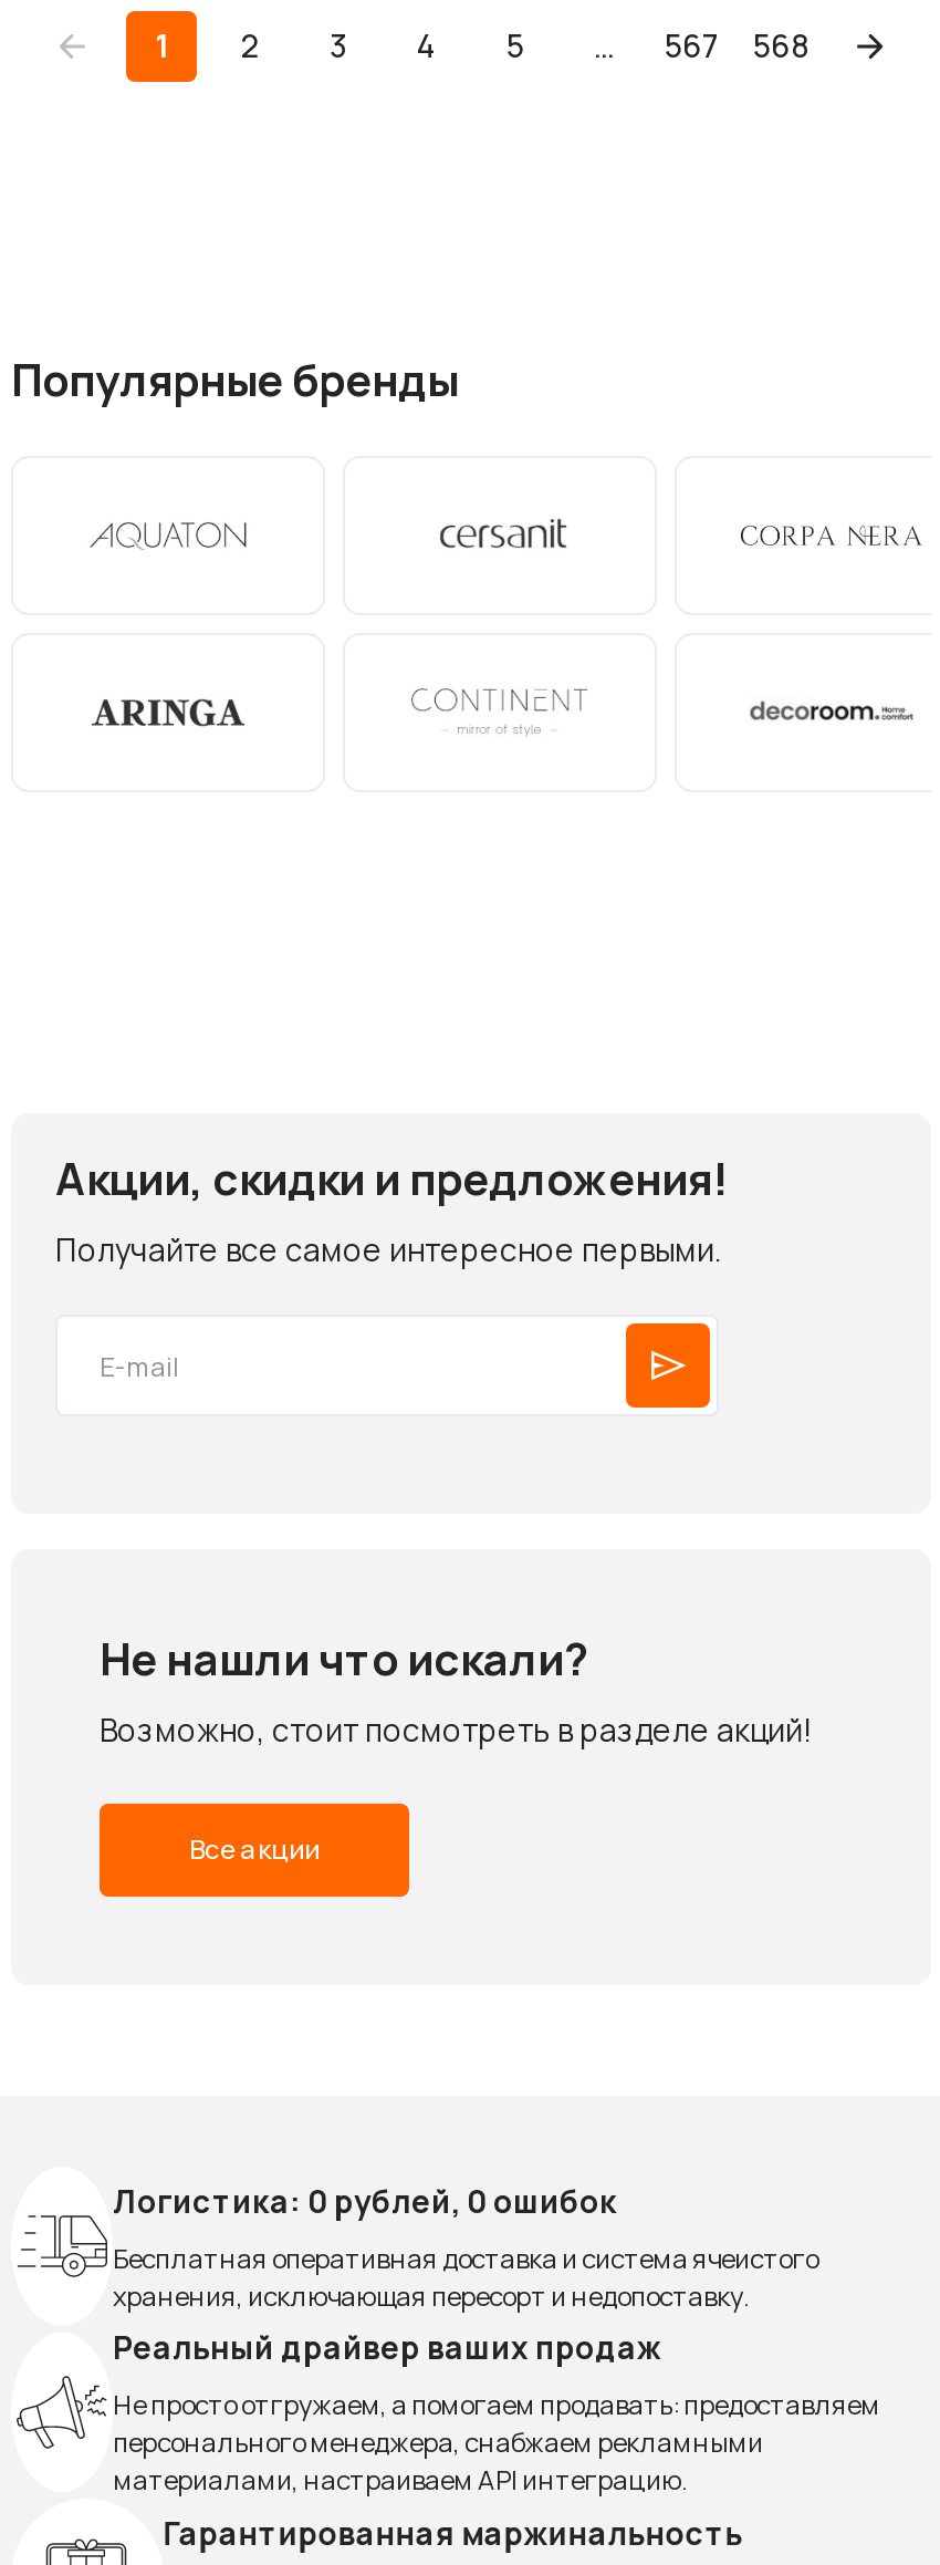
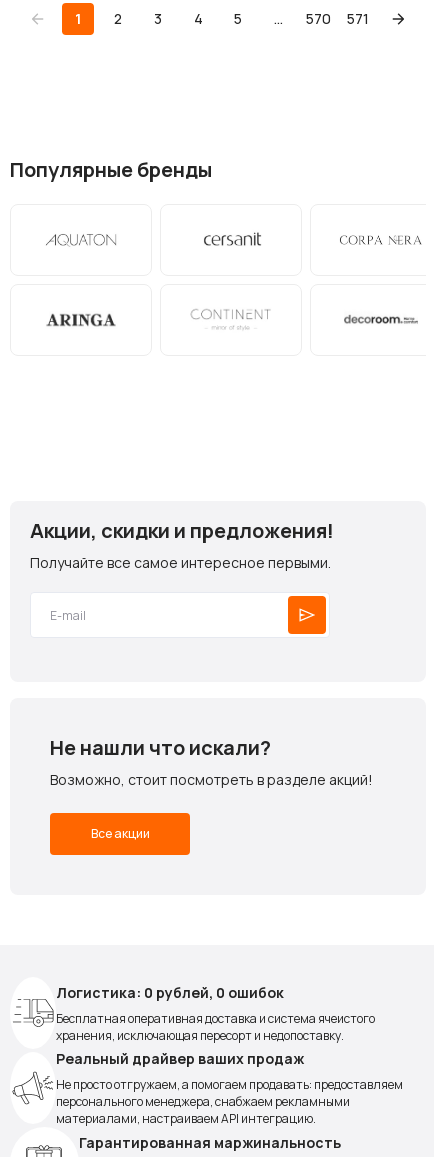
[665,24,720,66] 567 -> [305,9,330,28] 570
[753,24,808,66] 568 -> [347,9,369,28] 571

